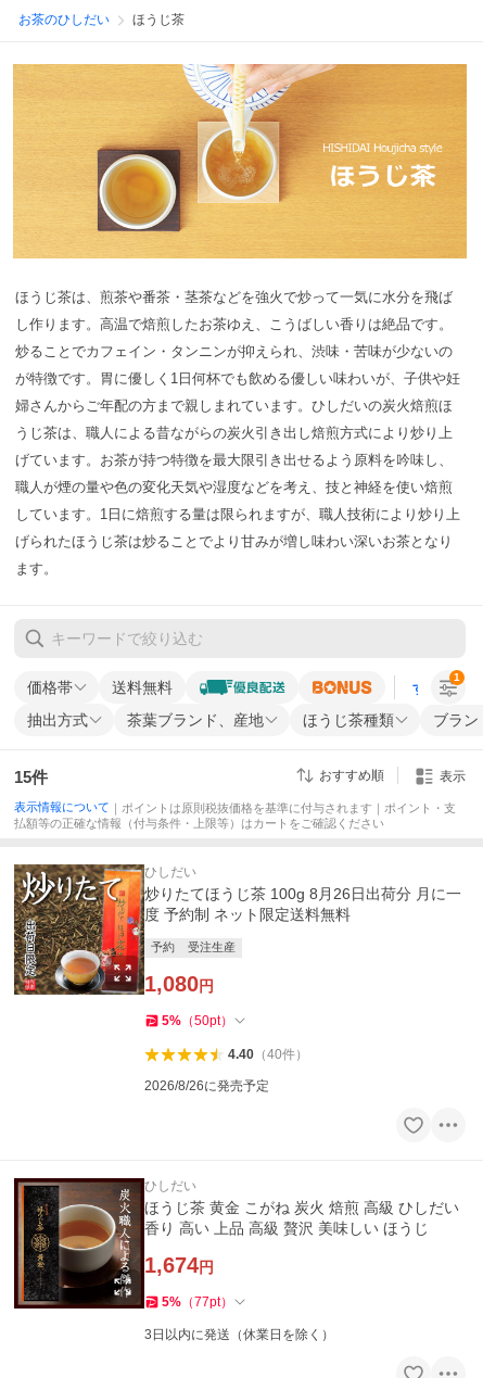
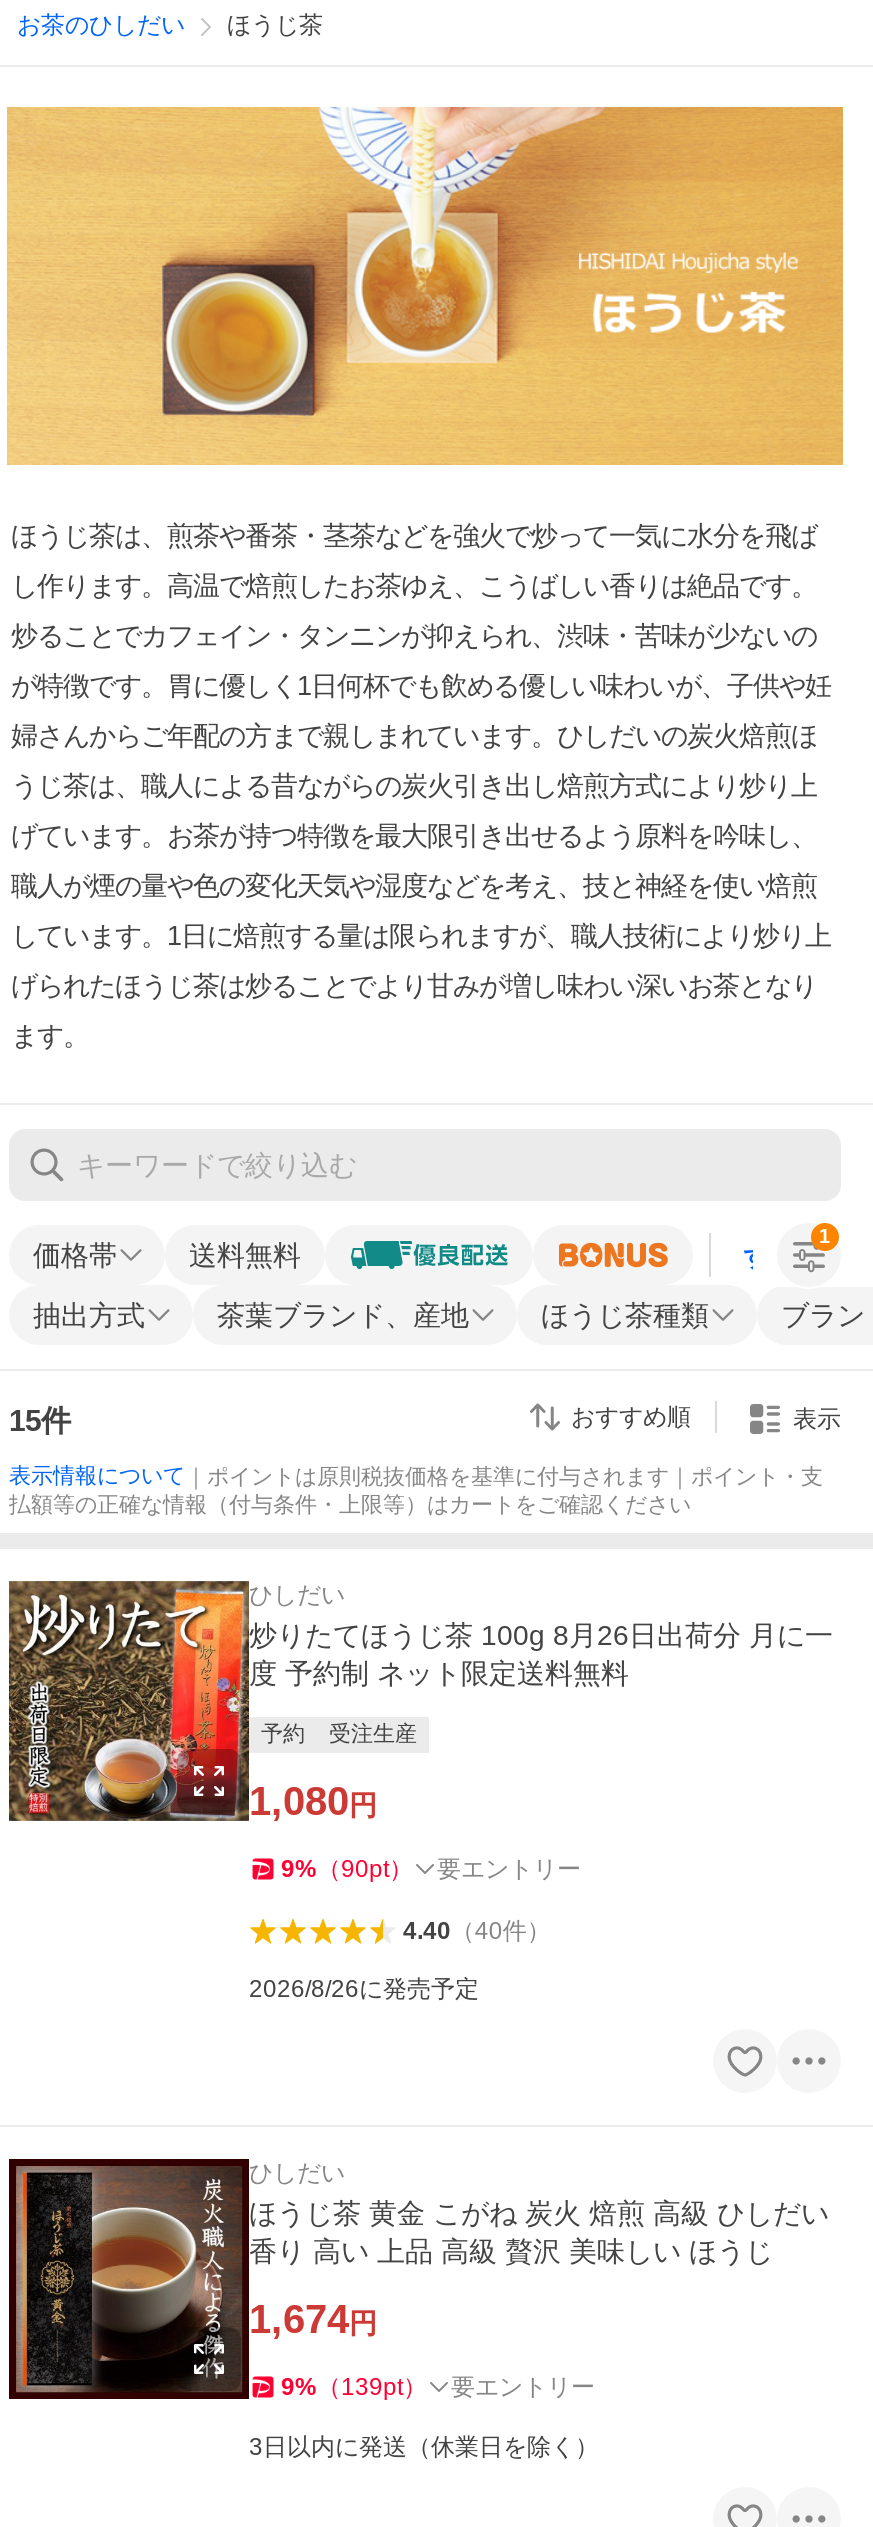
[162,1013,233,1029] 5%（50pt） -> [281,1855,581,1883] 9%（90pt） | 要エントリー
[162,1295,233,1310] 5%（77pt） -> [281,2373,595,2401] 9%（139pt） | 要エントリー

